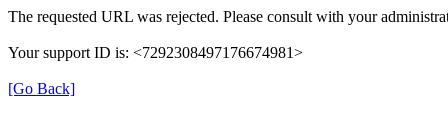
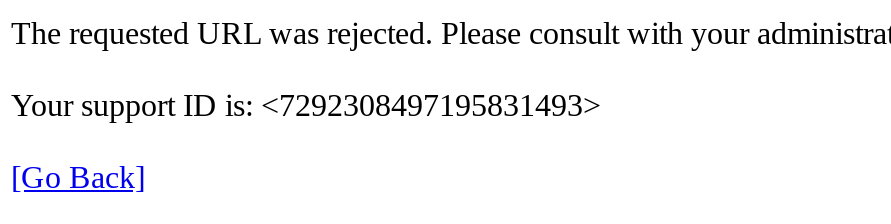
[8,44,303,61] Your support ID is: <7292308497176674981> -> [11,88,601,122] Your support ID is: <7292308497195831493>

